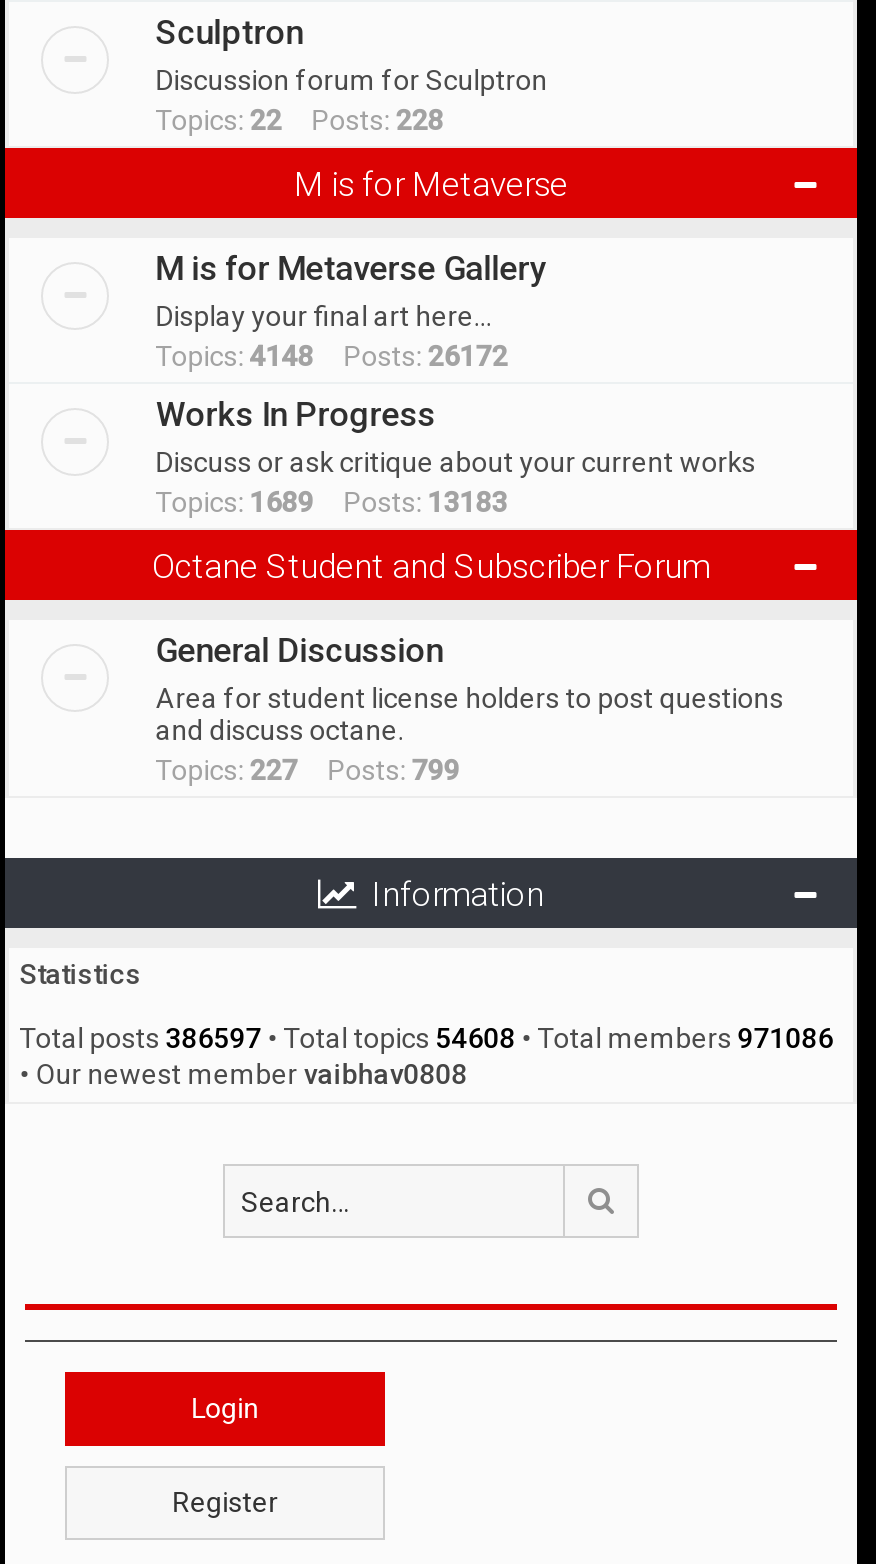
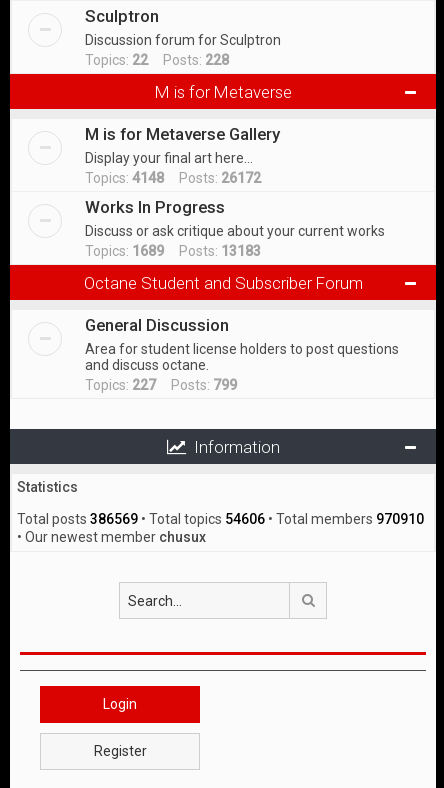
[19,1022,833,1054] Total posts 386597 • Total topics 54608 • Total members 971086 -> [17,511,424,527] Total posts 386569 • Total topics 54606 • Total members 970910
[19,1058,467,1090] • Our newest member vaibhav0808 -> [17,529,206,545] • Our newest member chusux

